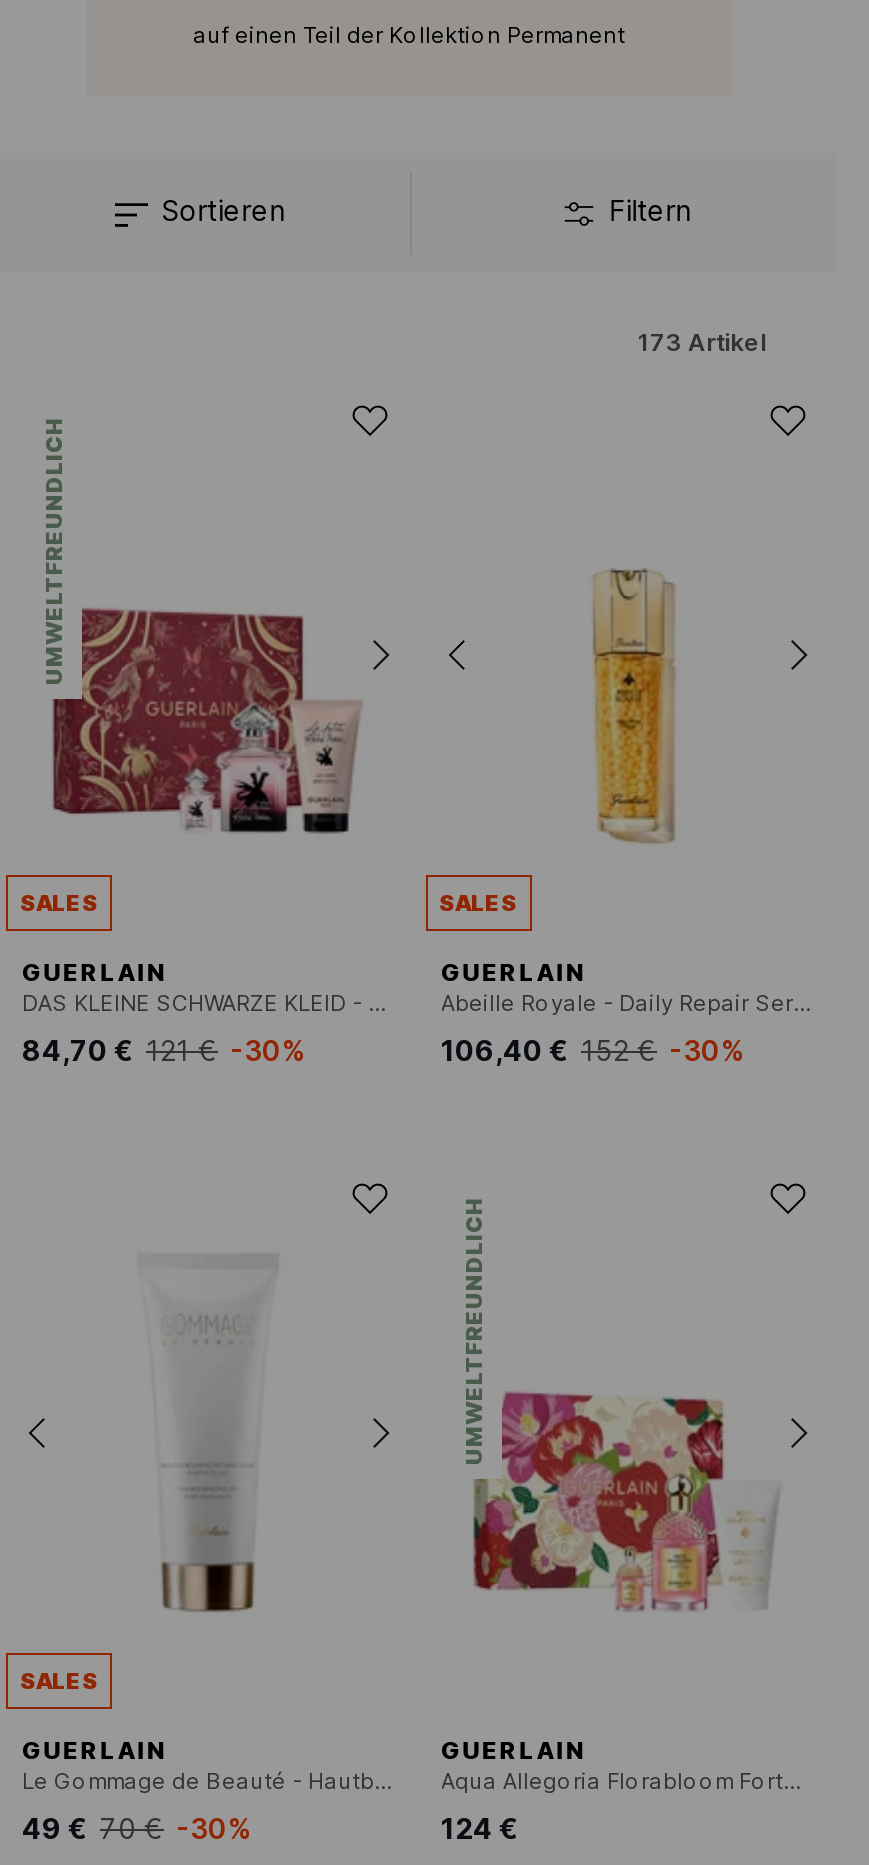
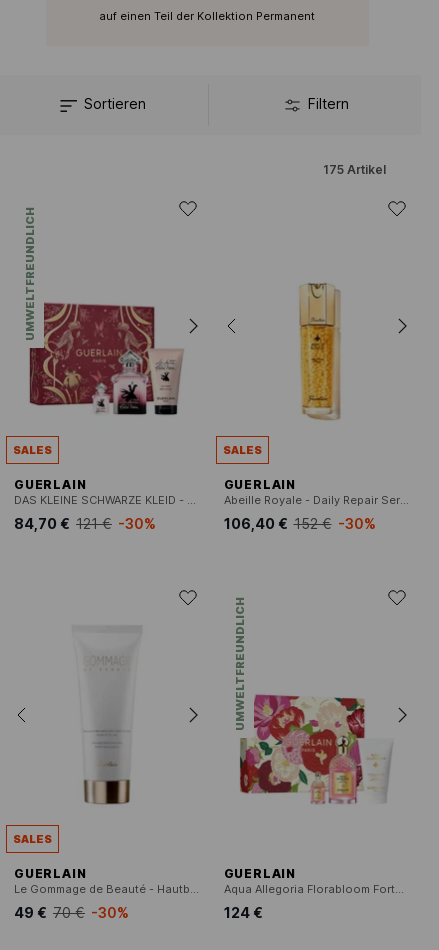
[638,327,766,357] 173 Artikel -> [323,162,386,177] 175 Artikel

